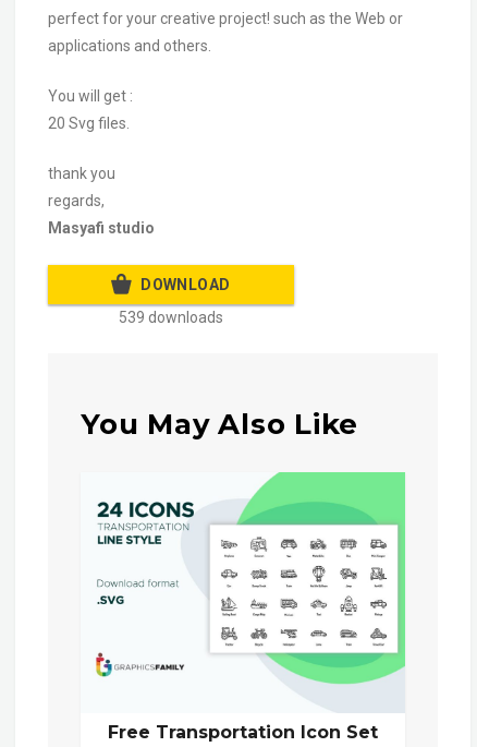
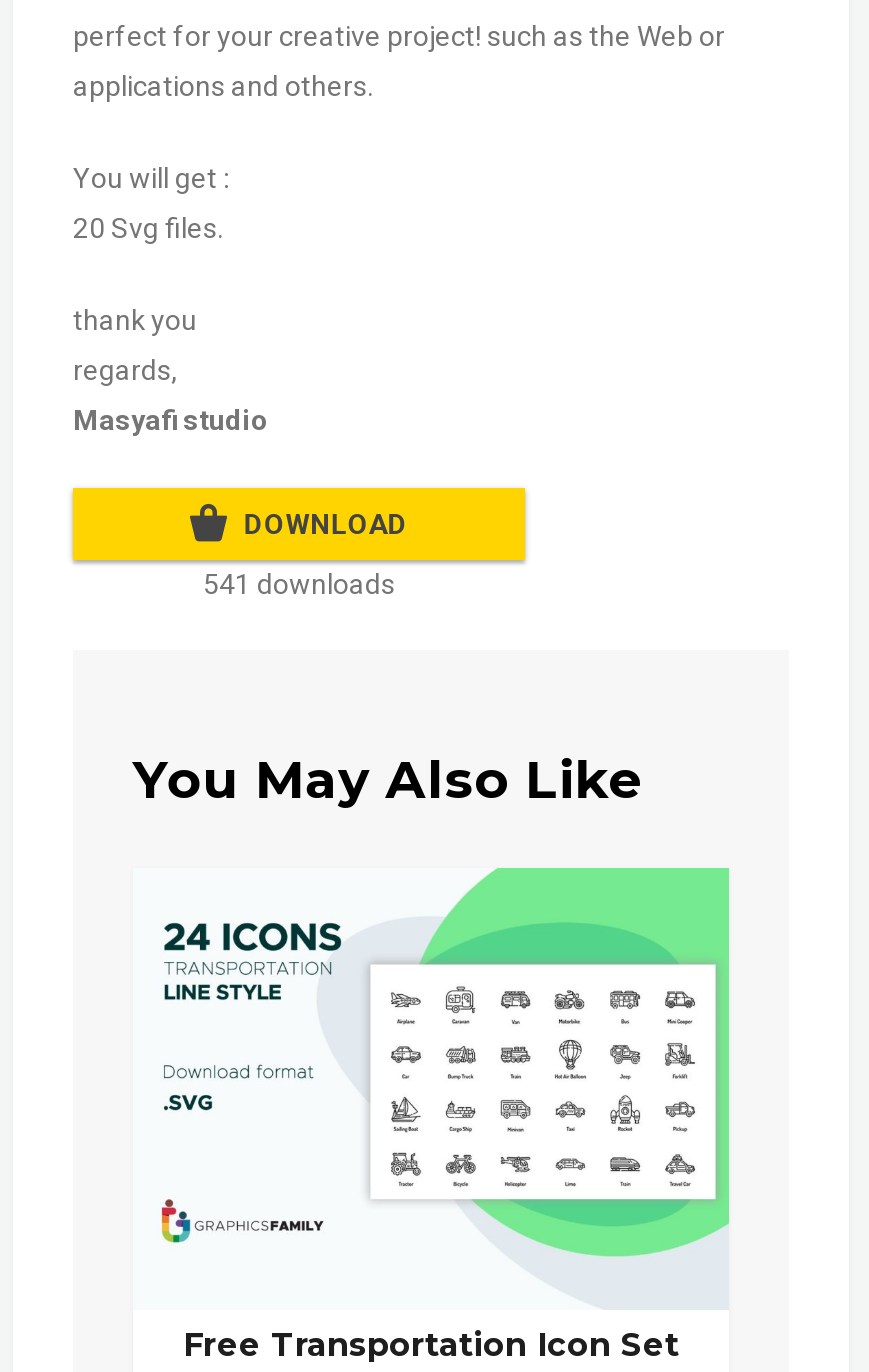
[119,309,223,326] 539 downloads -> [203,569,395,601] 541 downloads

